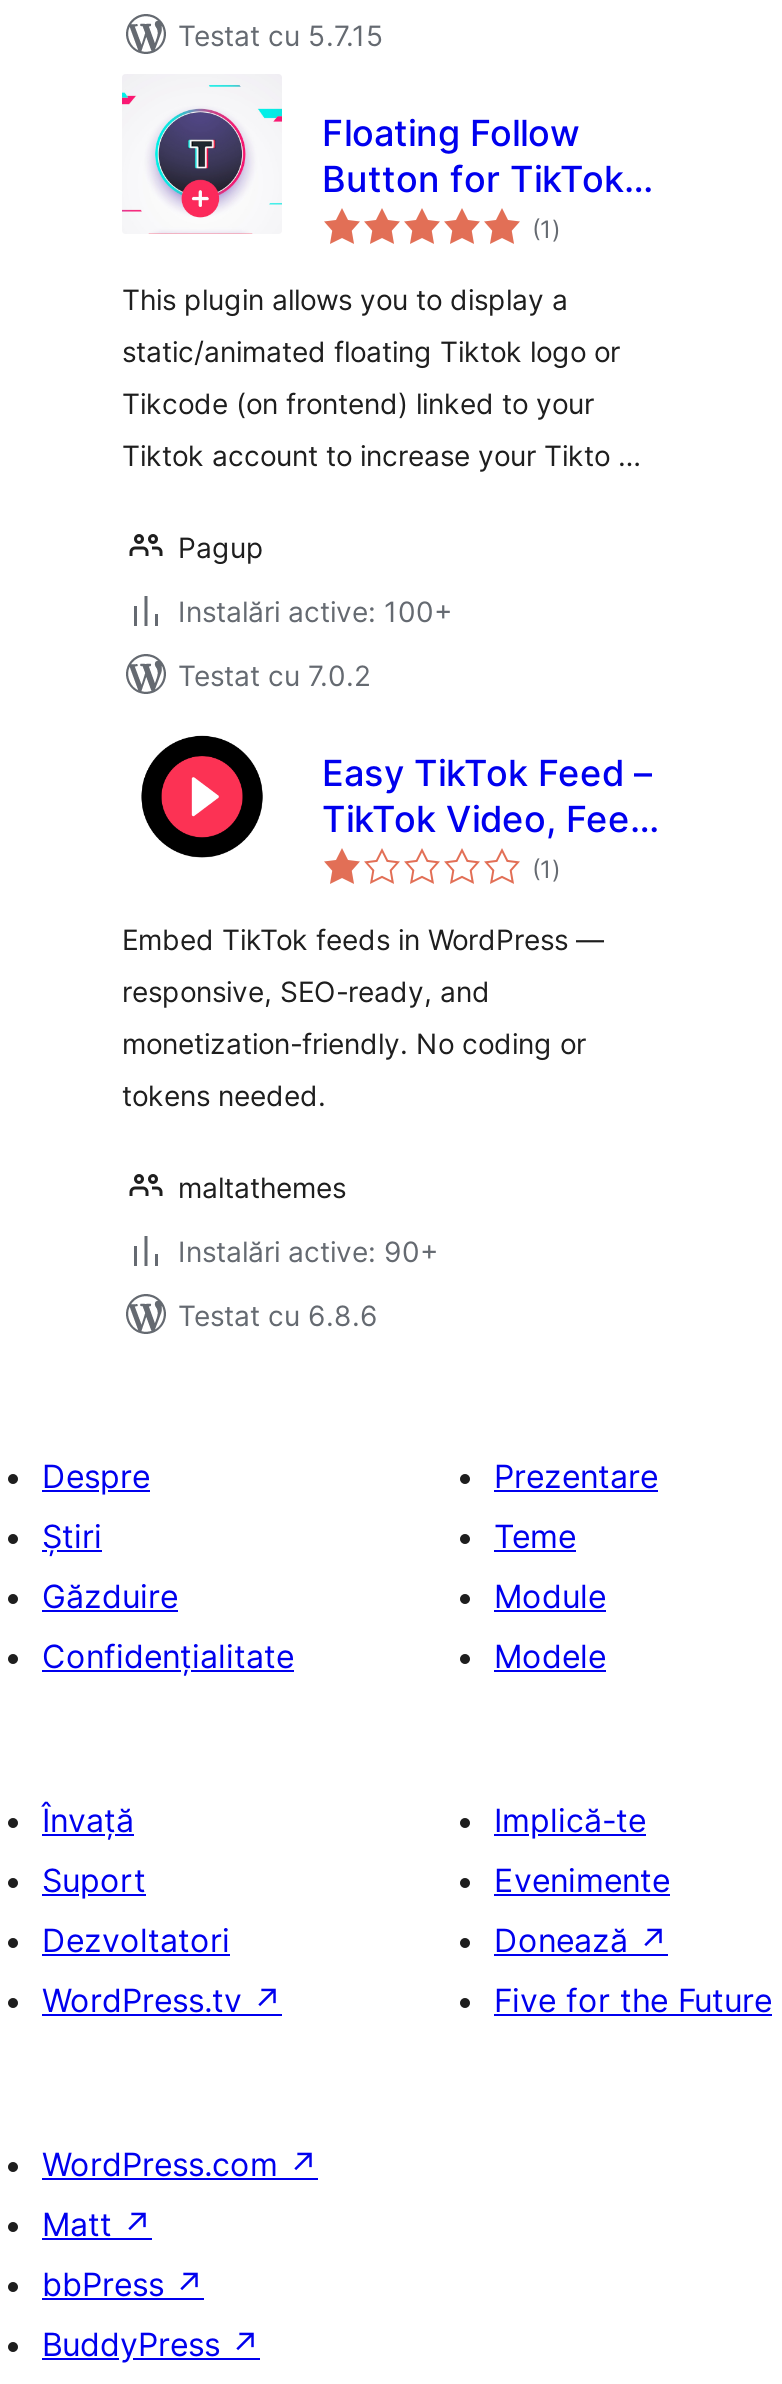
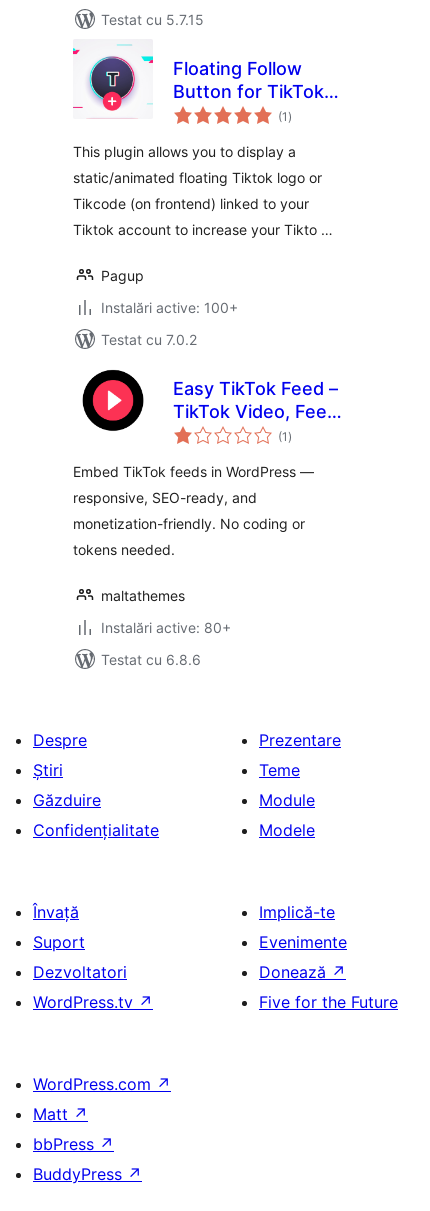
[178,1234,438,1268] Instalări active: 90+ -> [101,619,231,636] Instalări active: 80+

